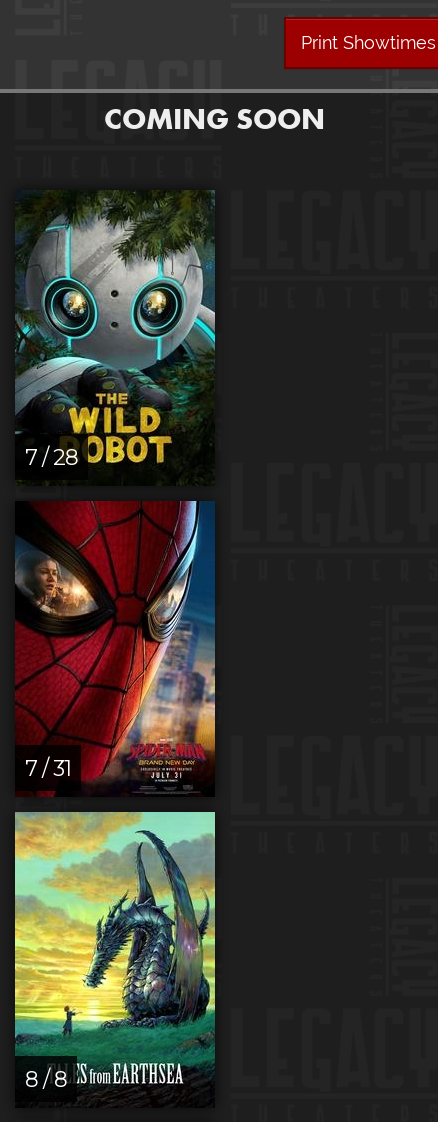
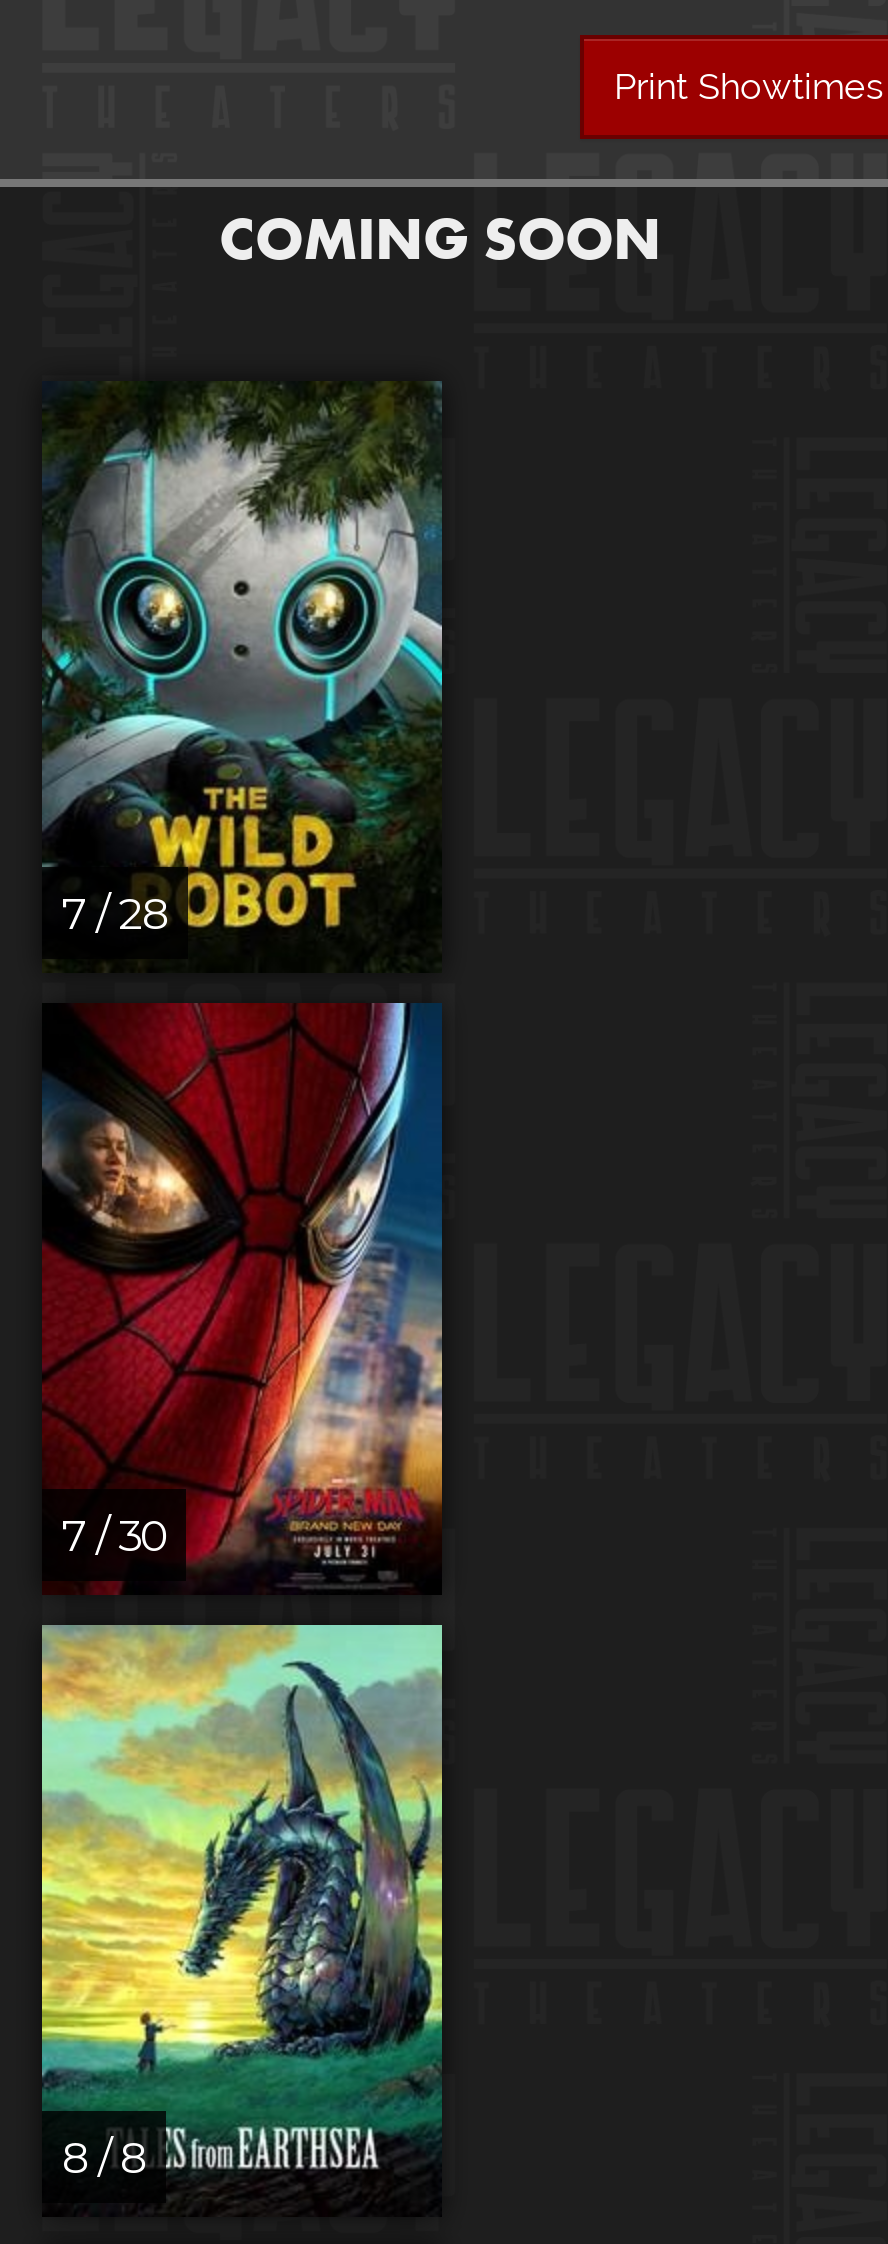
[25,755,71,781] 7 / 31 -> [62,1509,166,1561] 7 / 30

